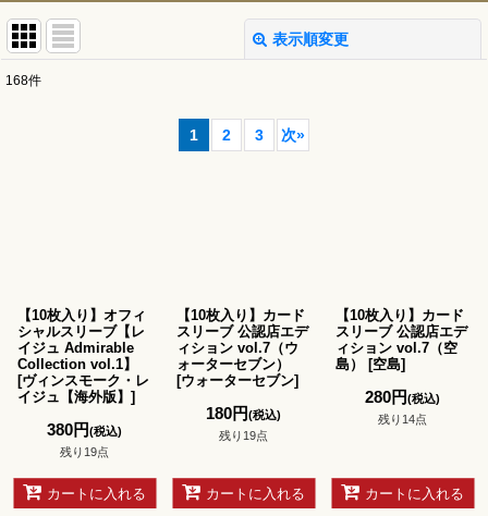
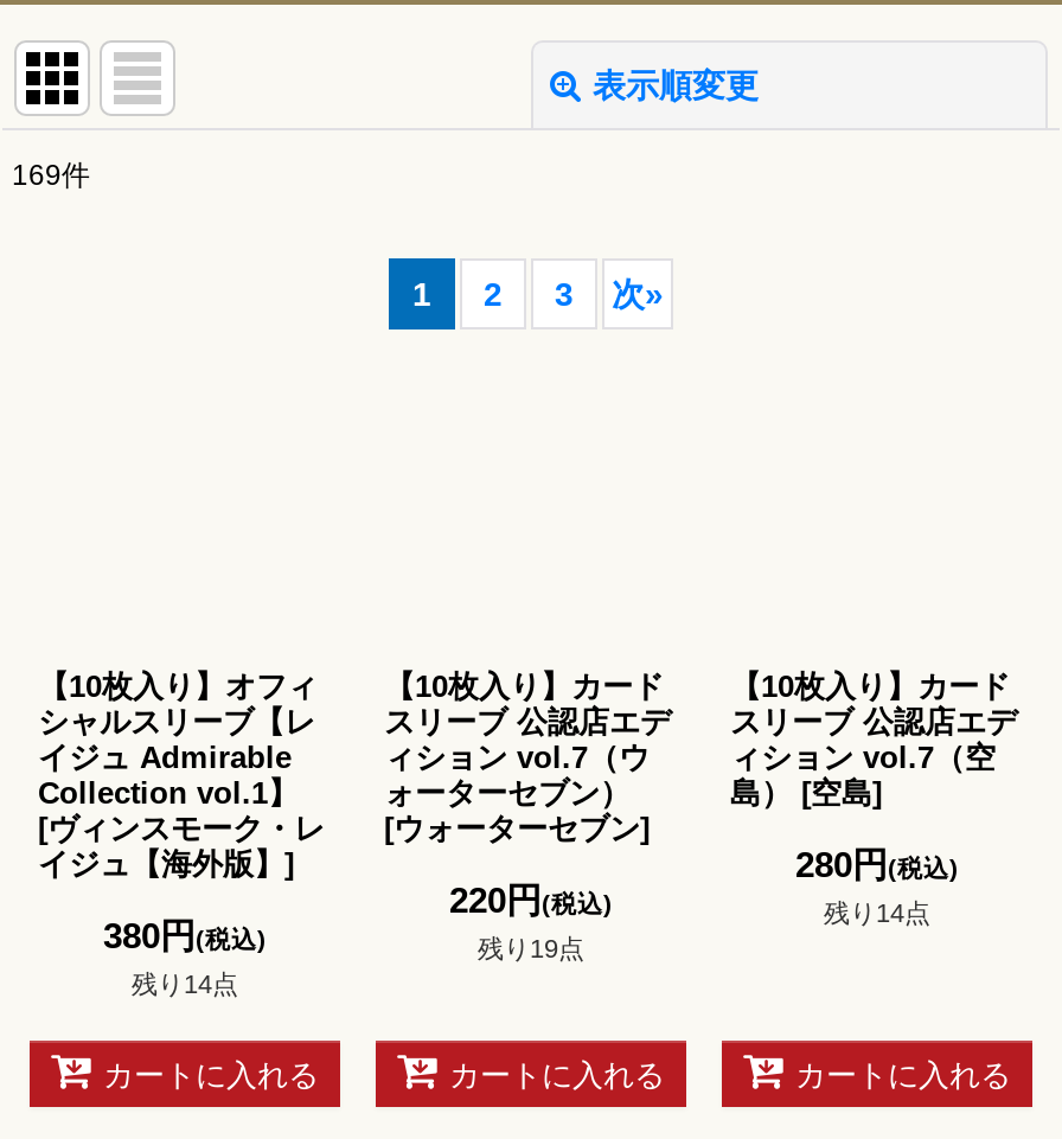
[5,73,41,88] 168件 -> [12,159,90,192] 169件
[206,404,282,422] 180円(税込) -> [449,879,613,920] 220円(税込)
[60,445,109,458] 残り19点 -> [132,970,238,998] 残り14点

